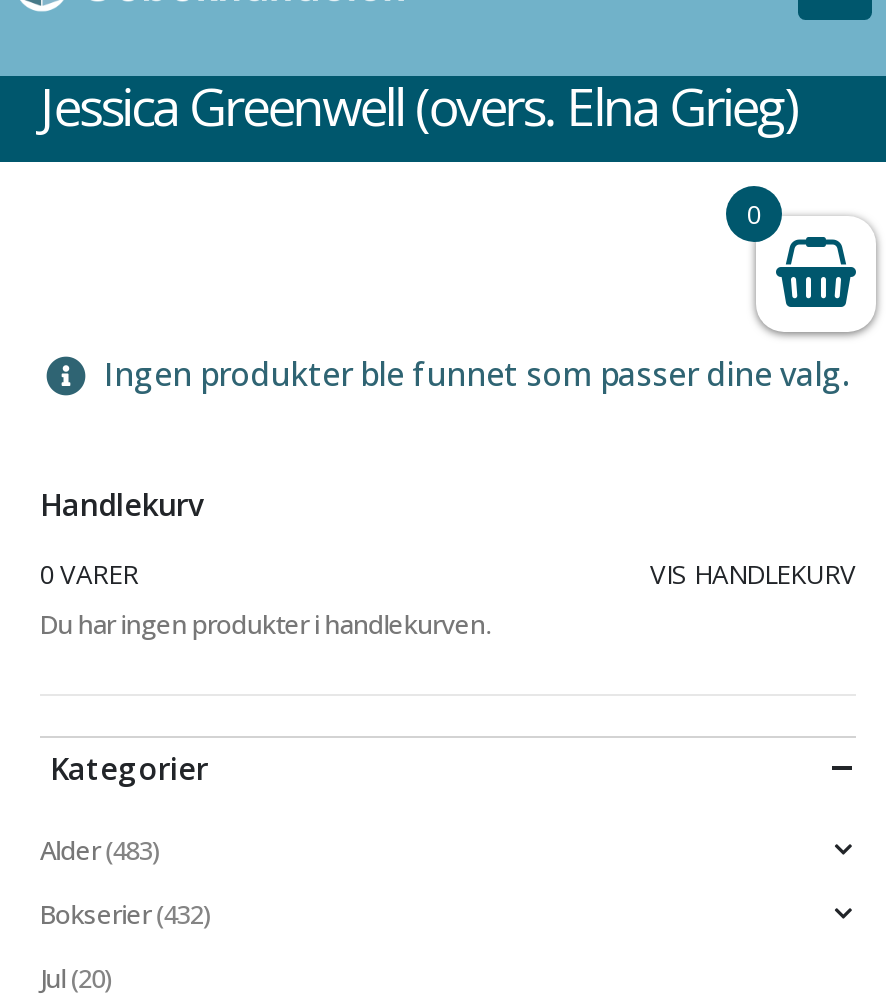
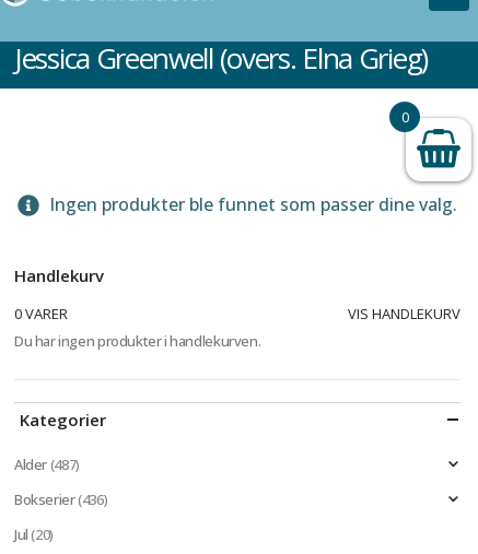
[40,832,160,868] Alder (483) -> [14,455,80,474] Alder (487)
[40,896,210,932] Bokserier (432) -> [14,490,107,509] Bokserier (436)

